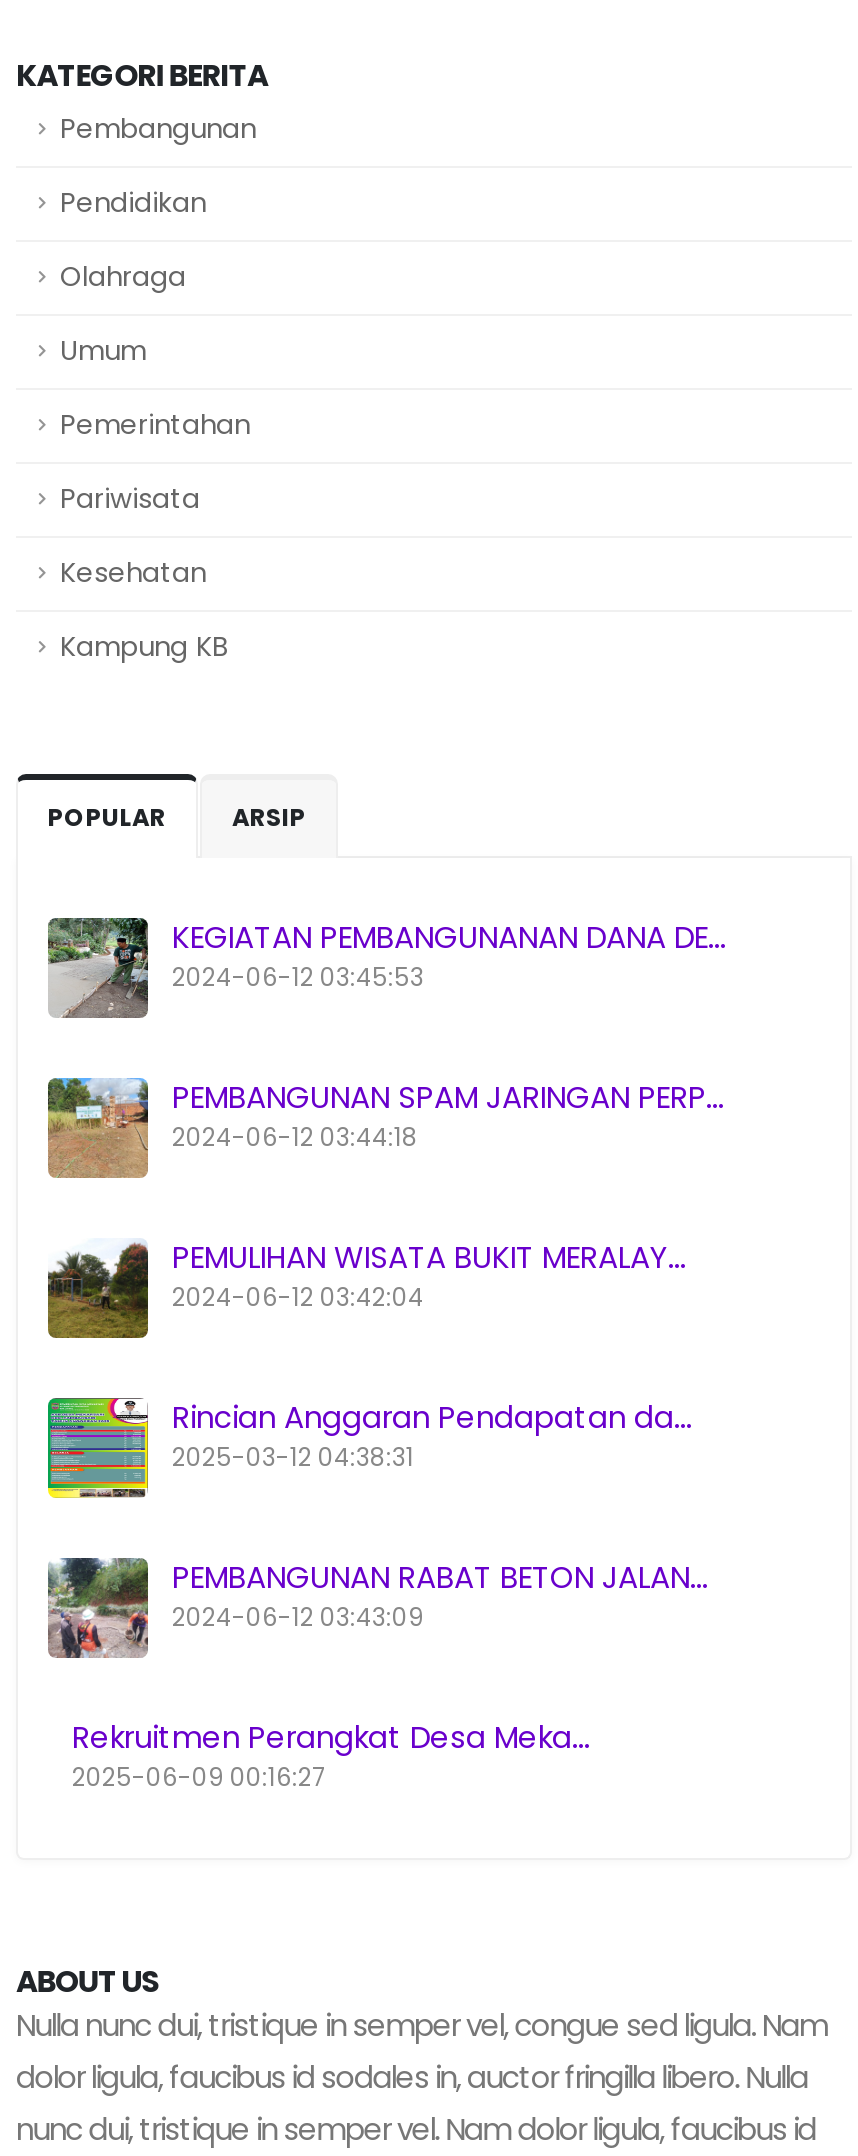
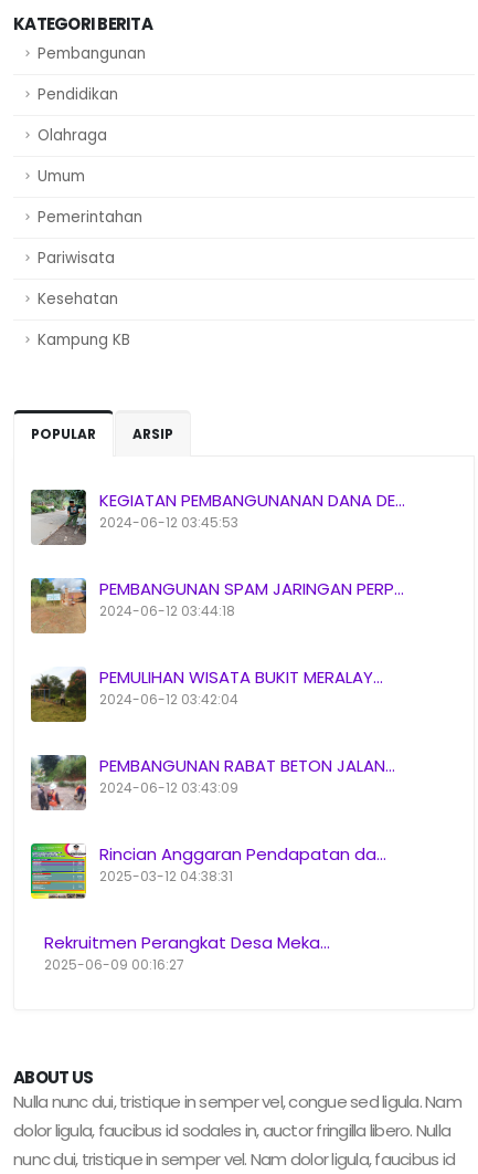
moved [46,1395,692,1500] -> [30,842,386,900]: [image] | Rincian Anggaran Pendapatan da... | 2025-03-12 04:38:31
moved [44,1554,708,1662] -> [29,753,395,813]: [image] | PEMBANGUNAN RABAT BETON JALAN... | 2024-06-12 03:43:09

